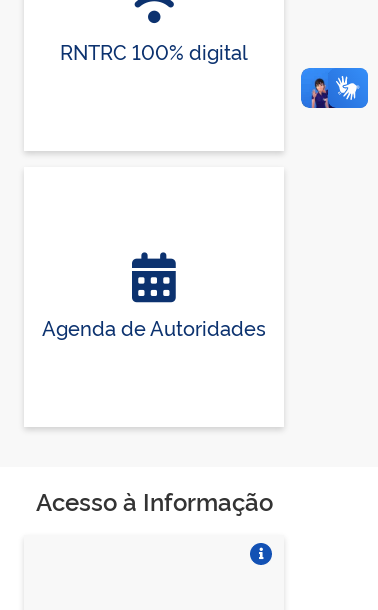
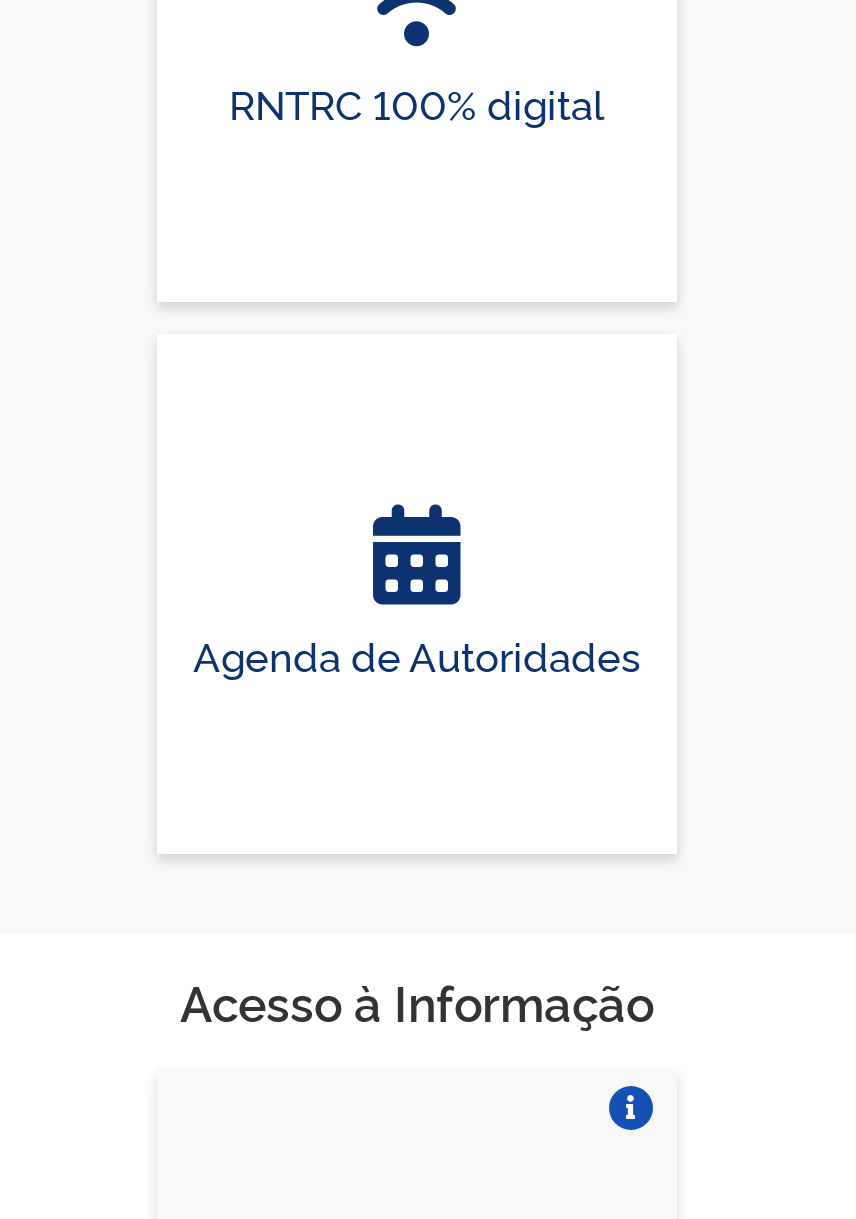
[300,67,369,109] [image] -> none

